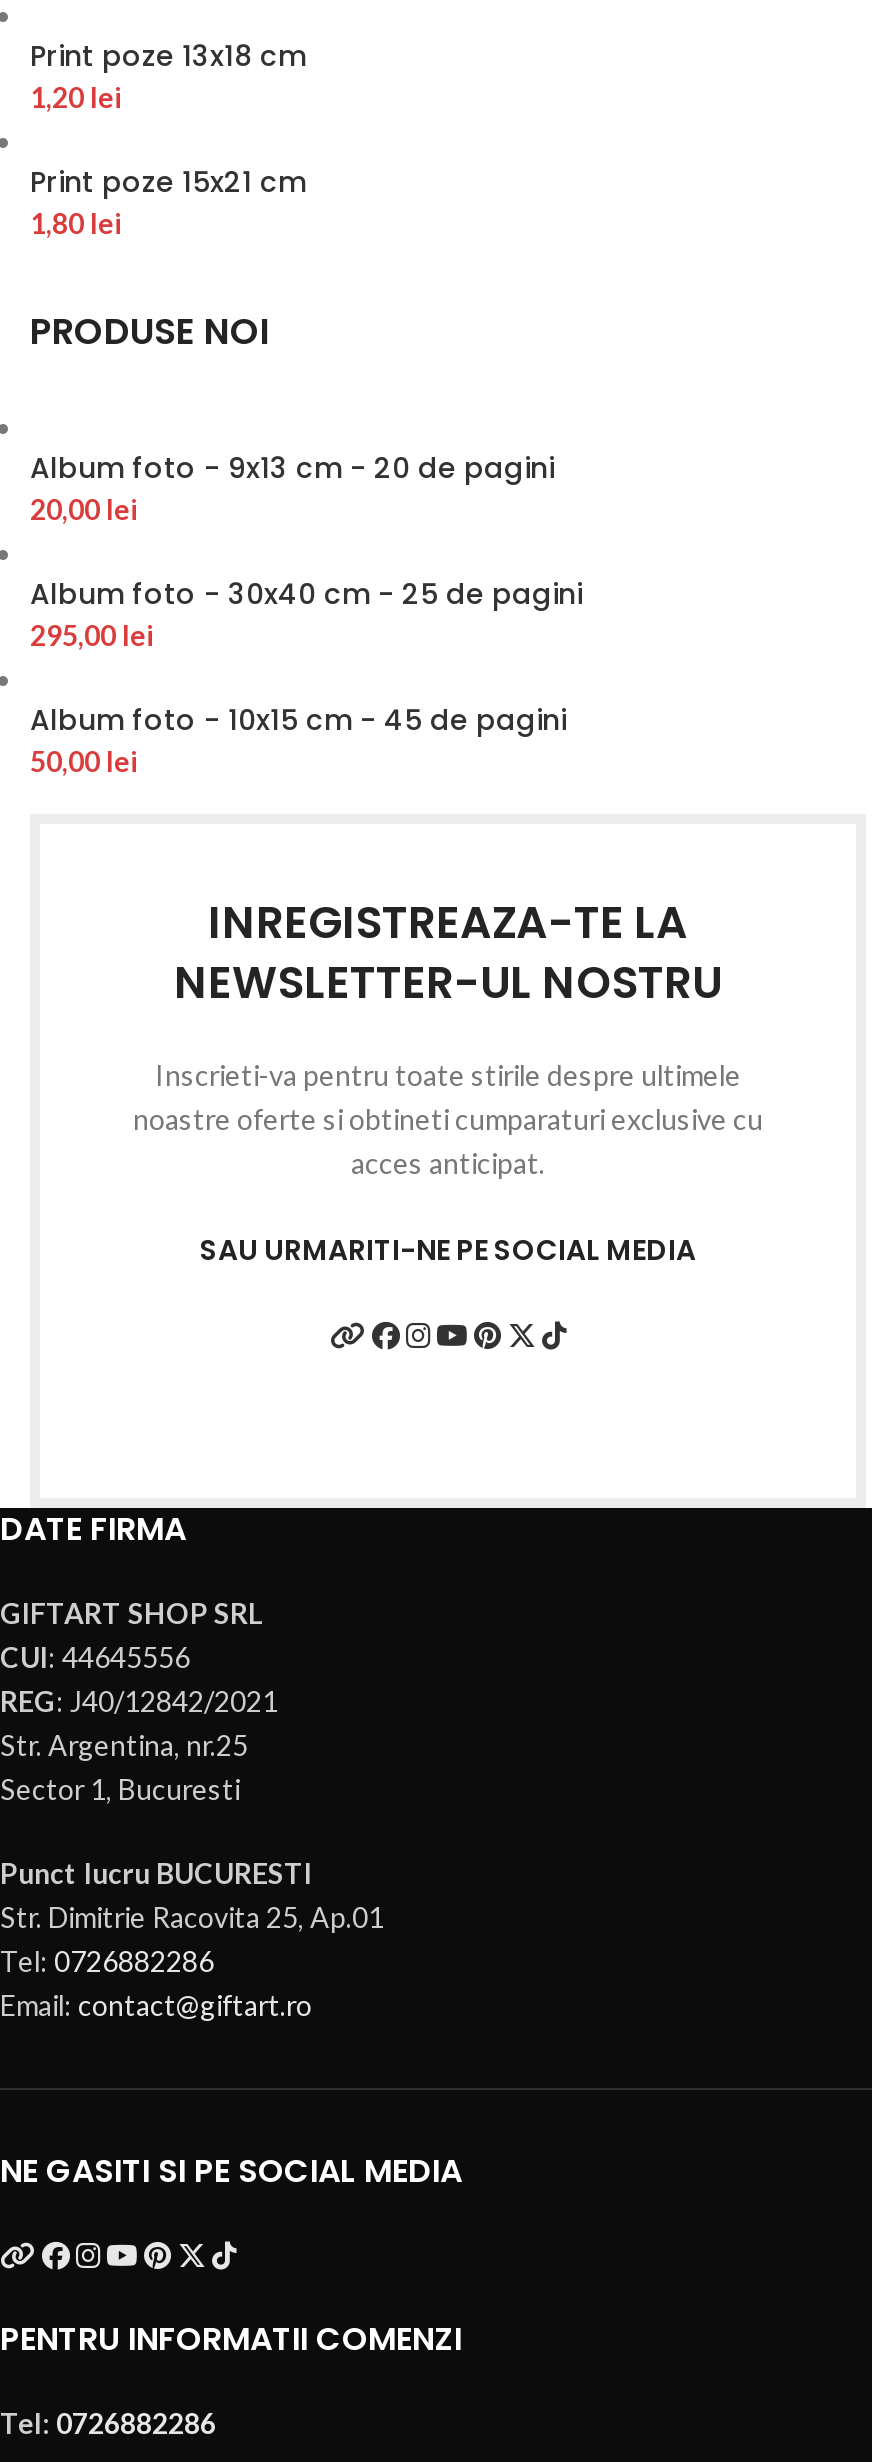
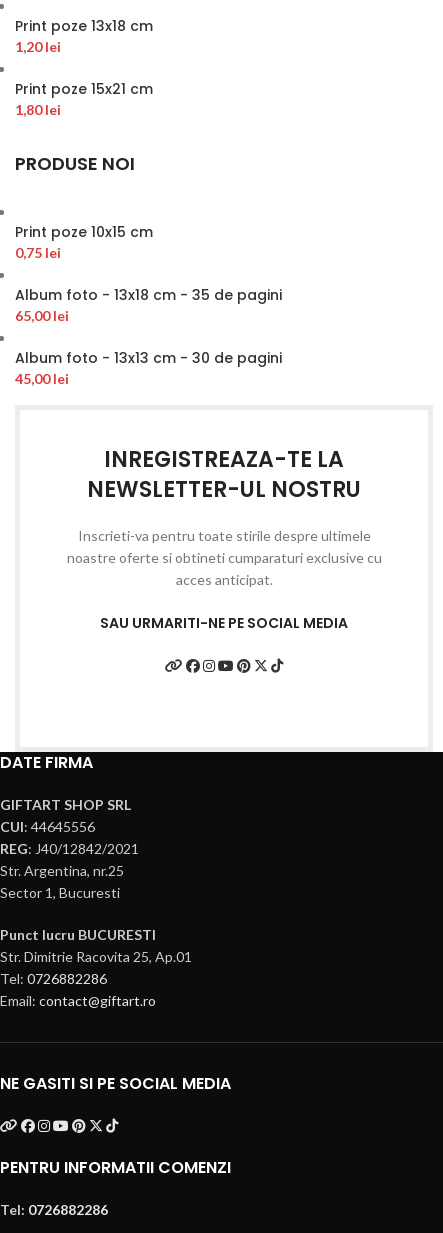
[30,448,554,526] Album foto - 9x13 cm - 20 de pagini | 20,00 lei -> [15,222,153,261] Print poze 10x15 cm | 0,75 lei
[30,574,582,652] Album foto - 30x40 cm - 25 de pagini | 295,00 lei -> [15,285,282,324] Album foto - 13x18 cm - 35 de pagini | 65,00 lei
[30,700,566,778] Album foto - 10x15 cm - 45 de pagini | 50,00 lei -> [15,348,282,387] Album foto - 13x13 cm - 30 de pagini | 45,00 lei

